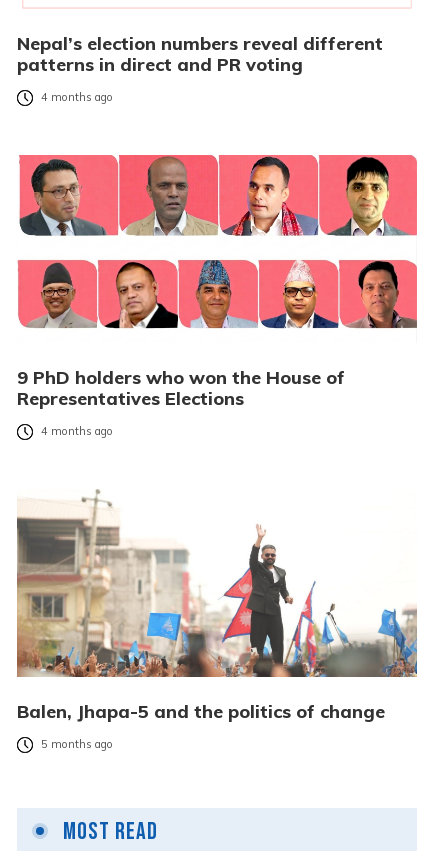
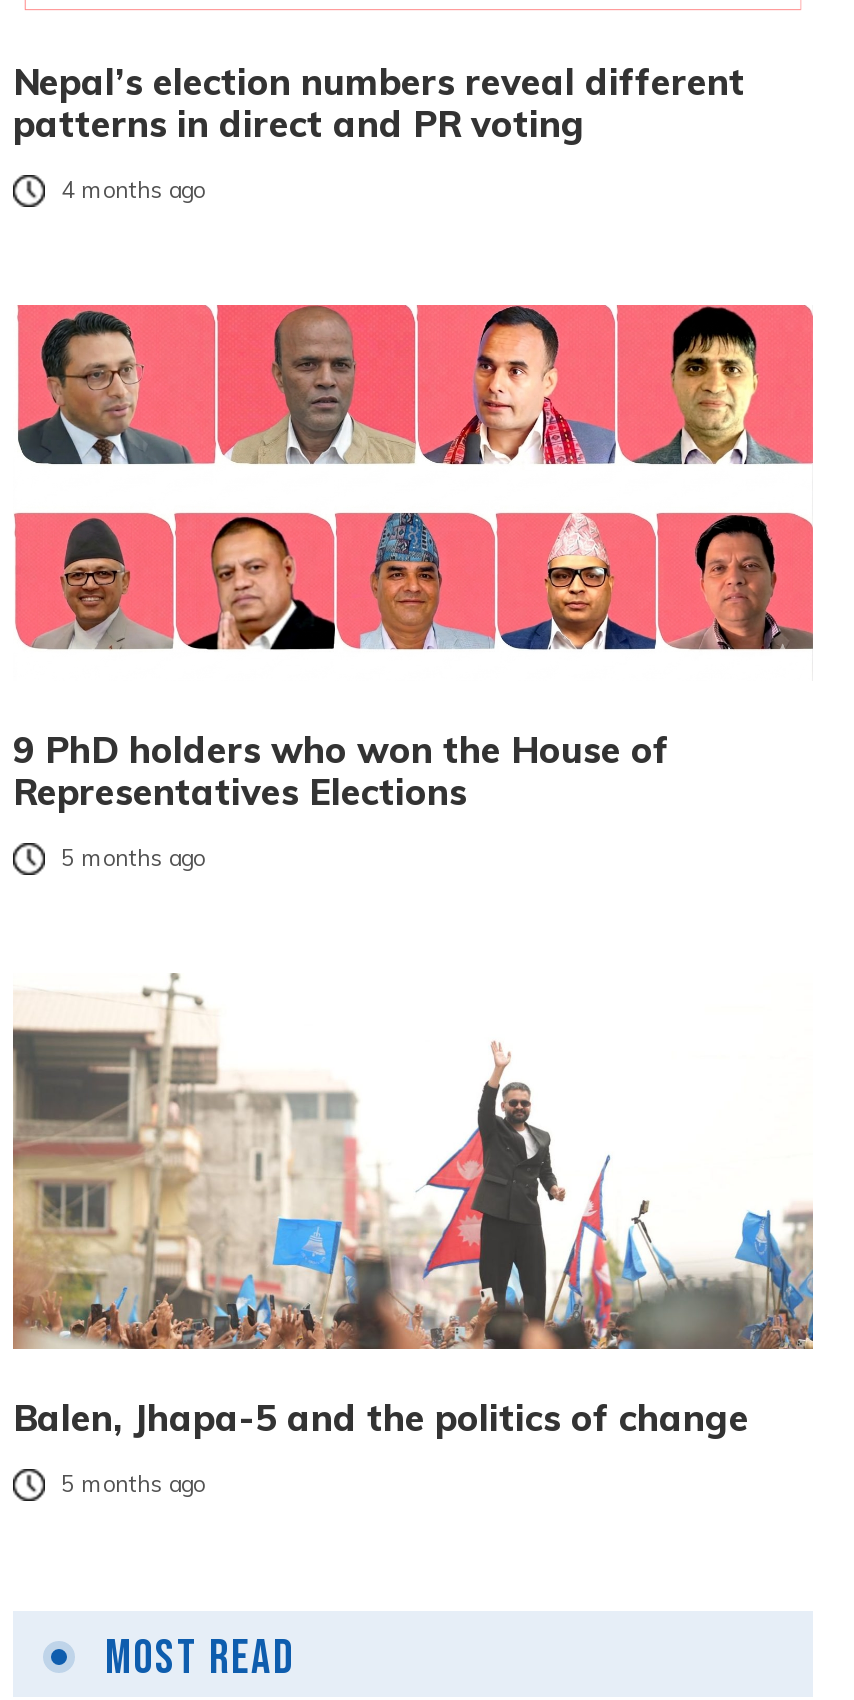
[41,424,113,438] 4 months ago -> [61,843,205,871] 5 months ago

